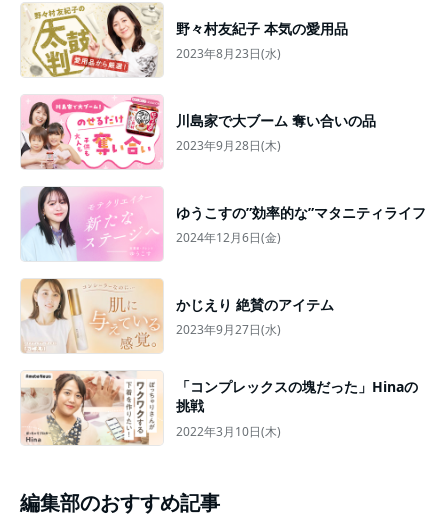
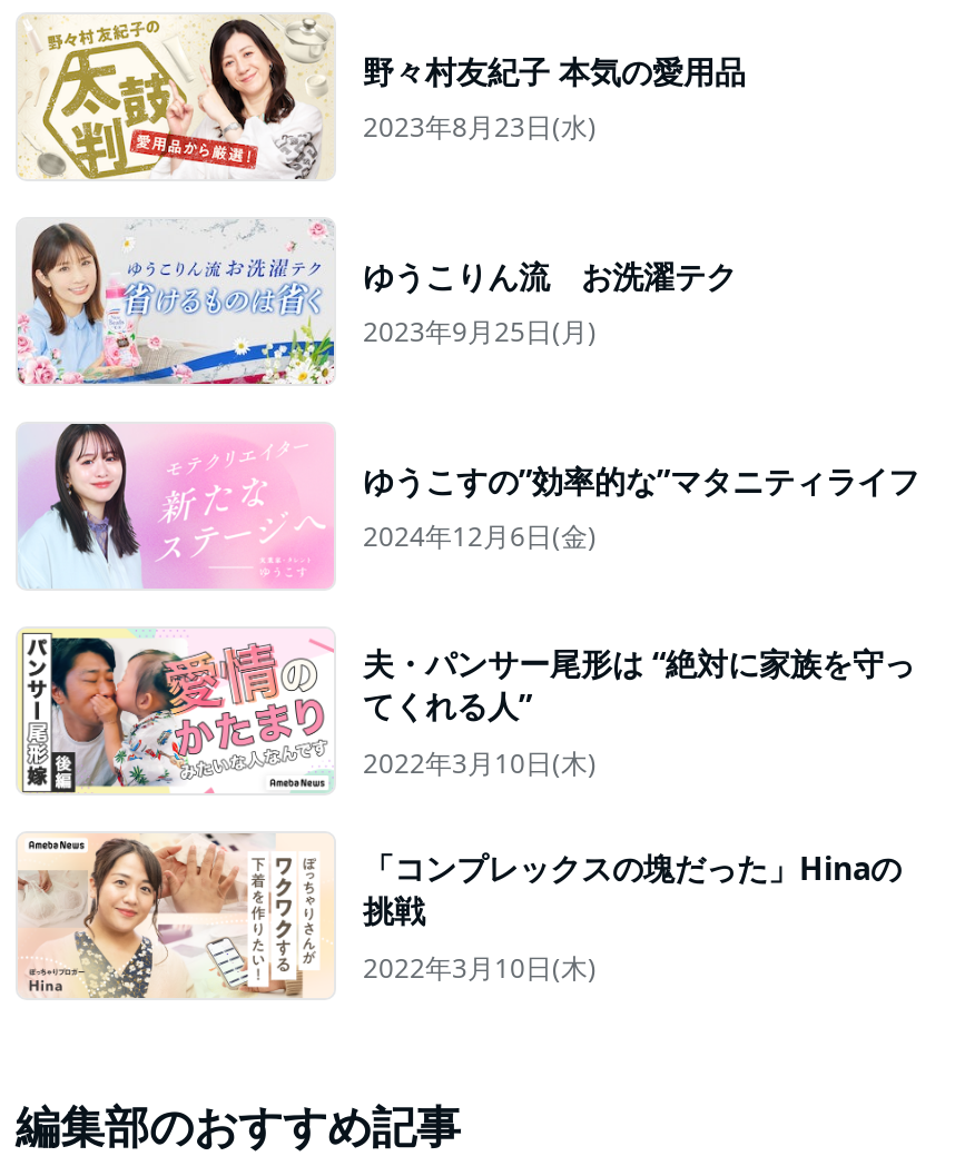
[20,96,376,170] [image] | 川島家で大ブーム 奪い合いの品 | 2023年9月28日(木) -> [18,219,737,386] [image] | ゆうこりん流 お洗濯テク | 2023年9月25日(月)
[22,278,334,353] [image] | かじえり 絶賛のアイテム | 2023年9月27日(水) -> [18,629,915,795] [image] | 夫・パンサー尾形は “絶対に家族を守っ | てくれる人” | 2022年3月10日(木)

